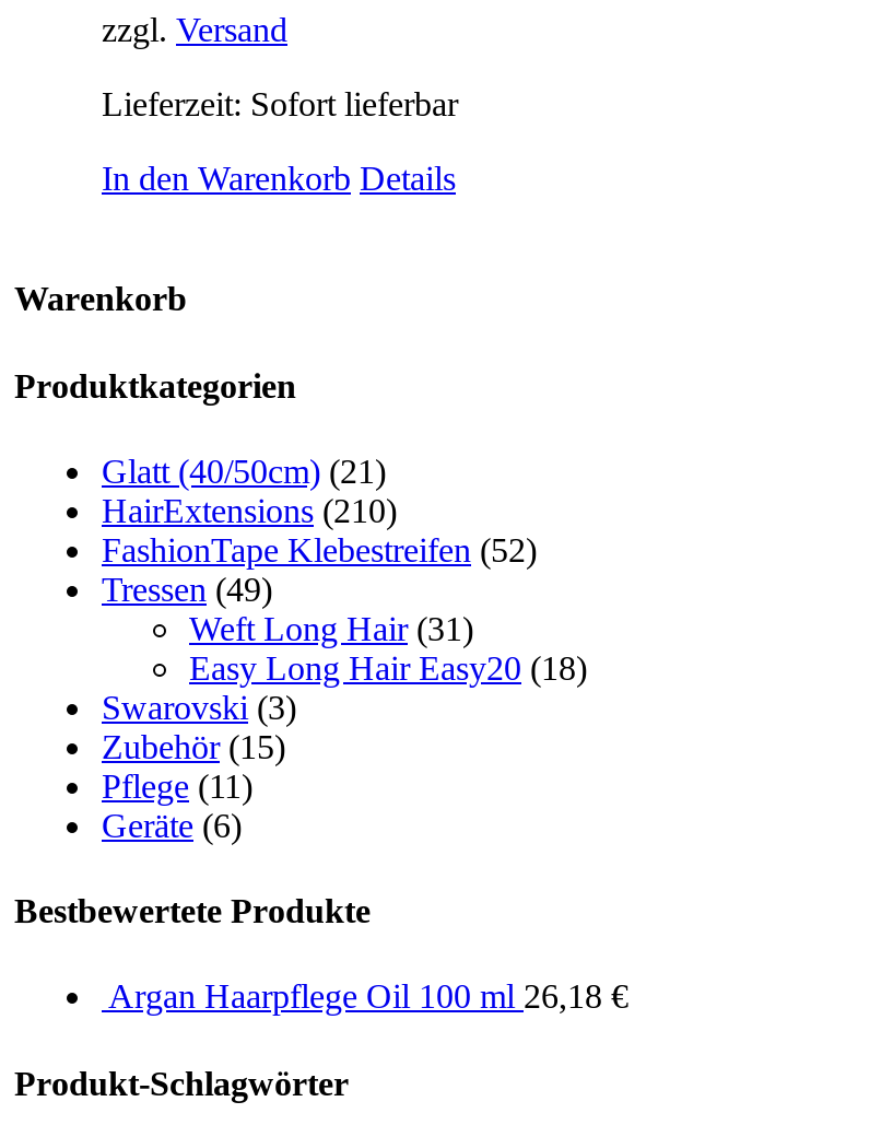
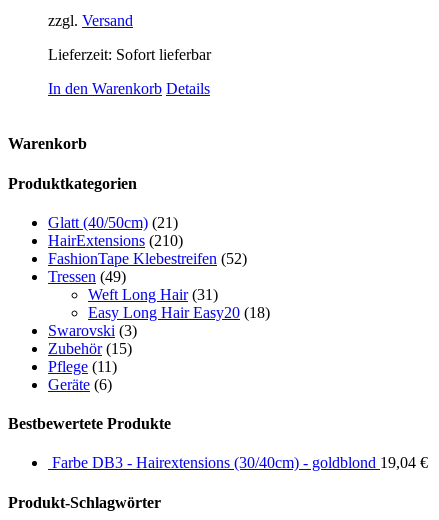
[108,978,628,1015] Argan Haarpflege Oil 100 ml 26,18 € -> [52,454,428,471] Farbe DB3 - Hairextensions (30/40cm) - goldblond 19,04 €

